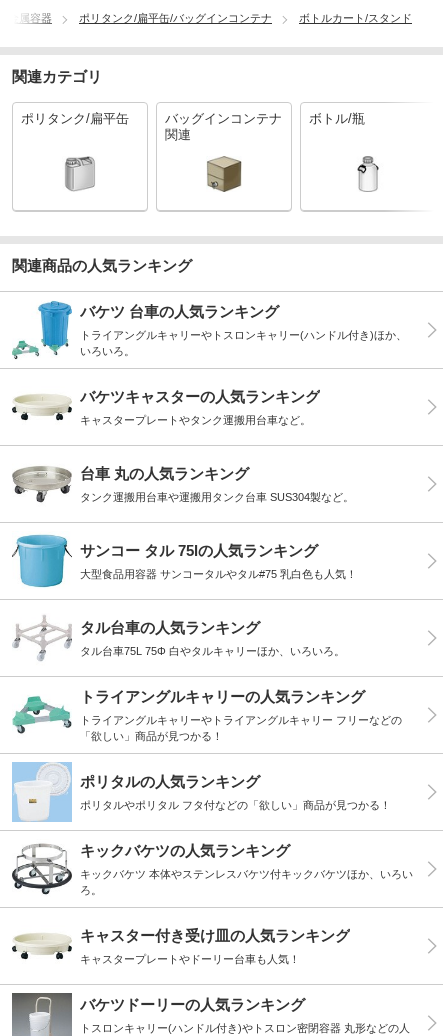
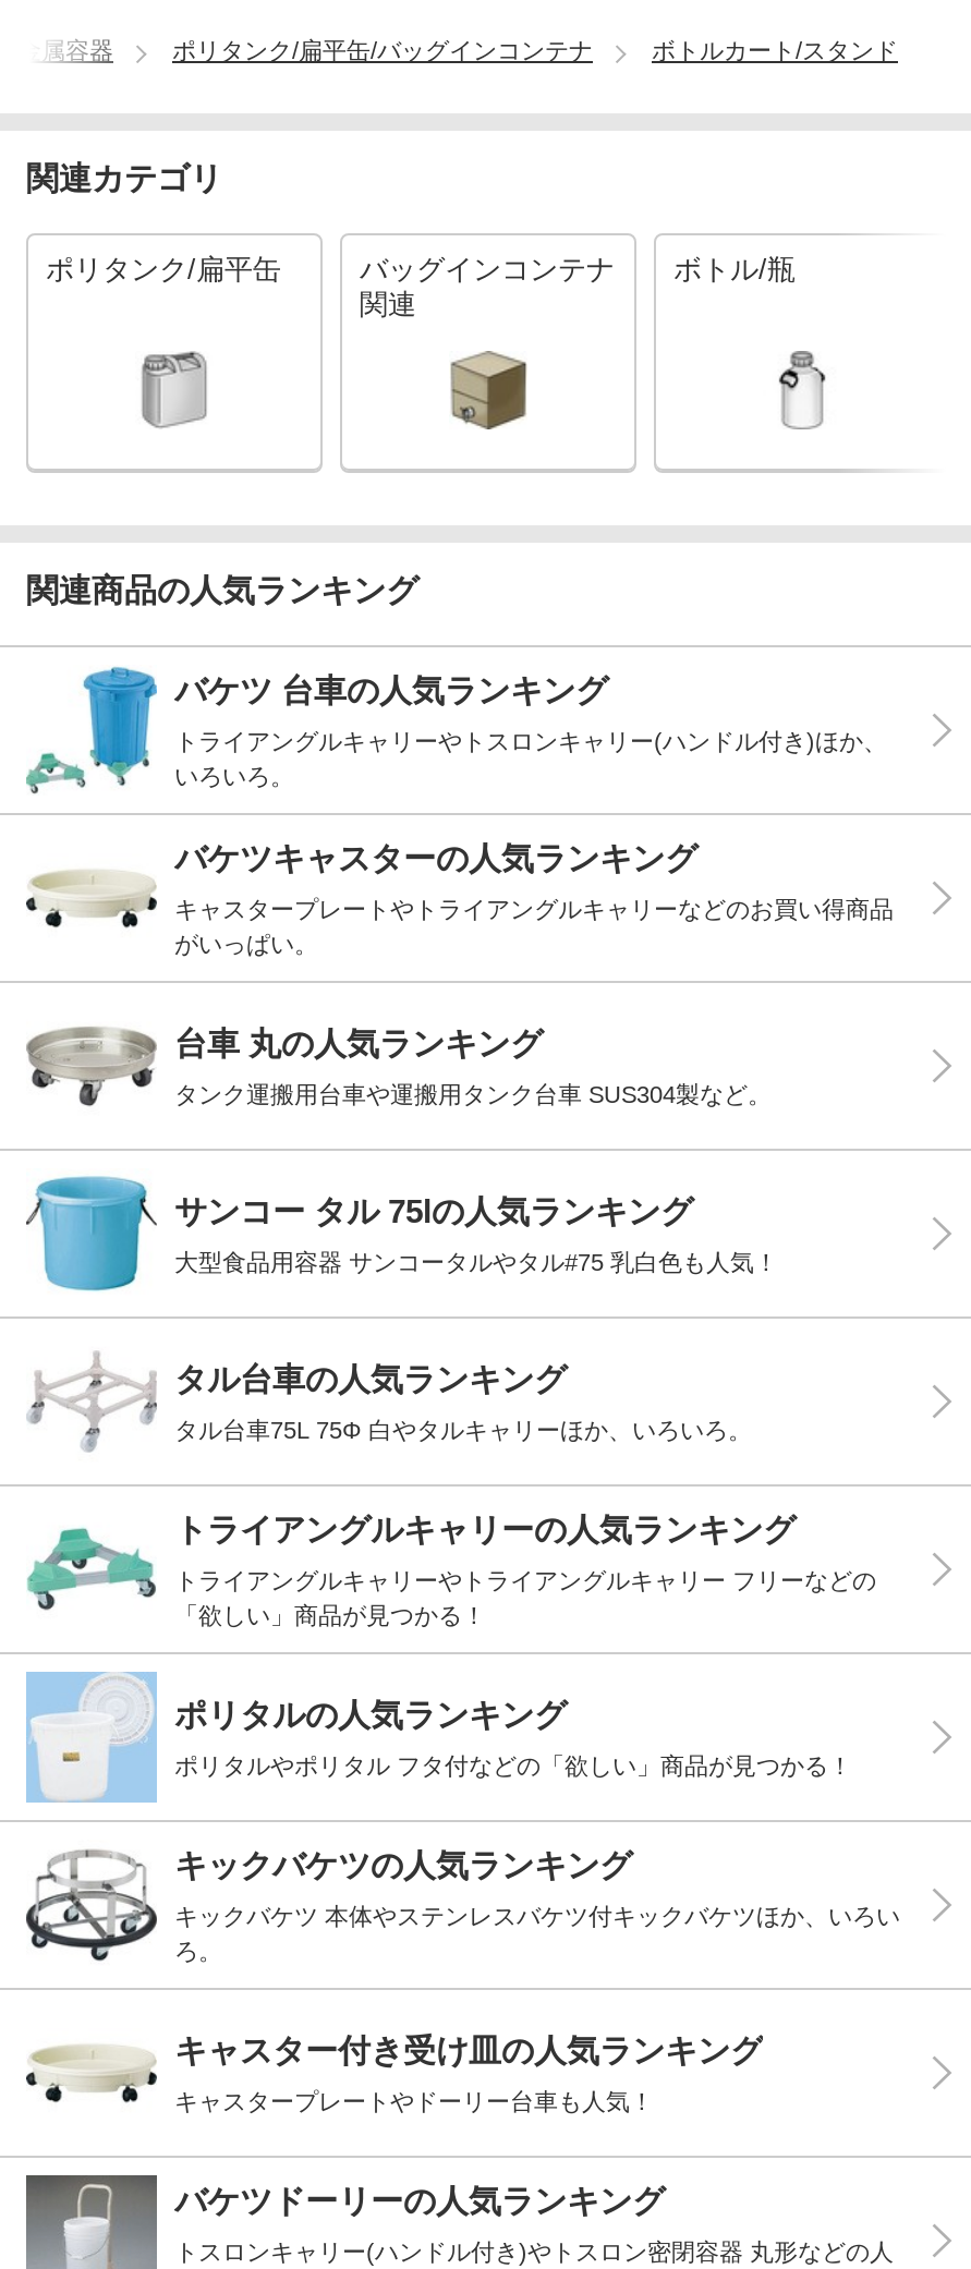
[80,414,311,426] キャスタープレートやタンク運搬用台車など。 -> [174,895,894,956] キャスタープレートやトライアングルキャリーなどのお買い得商品 | がいっぱい。

